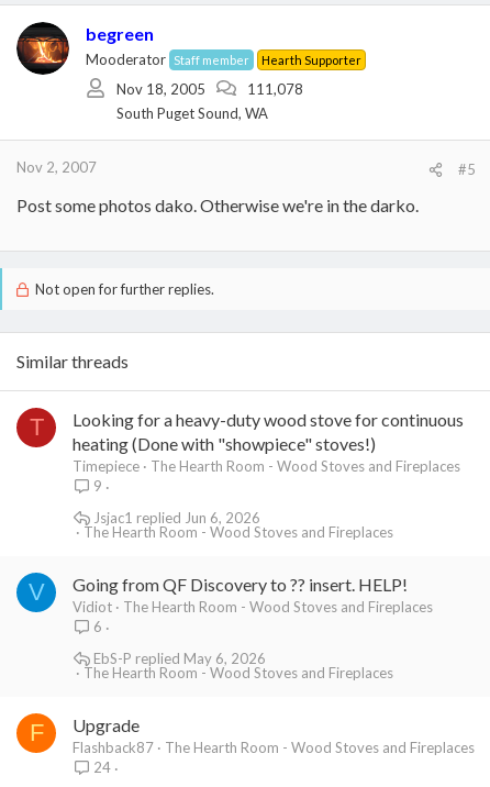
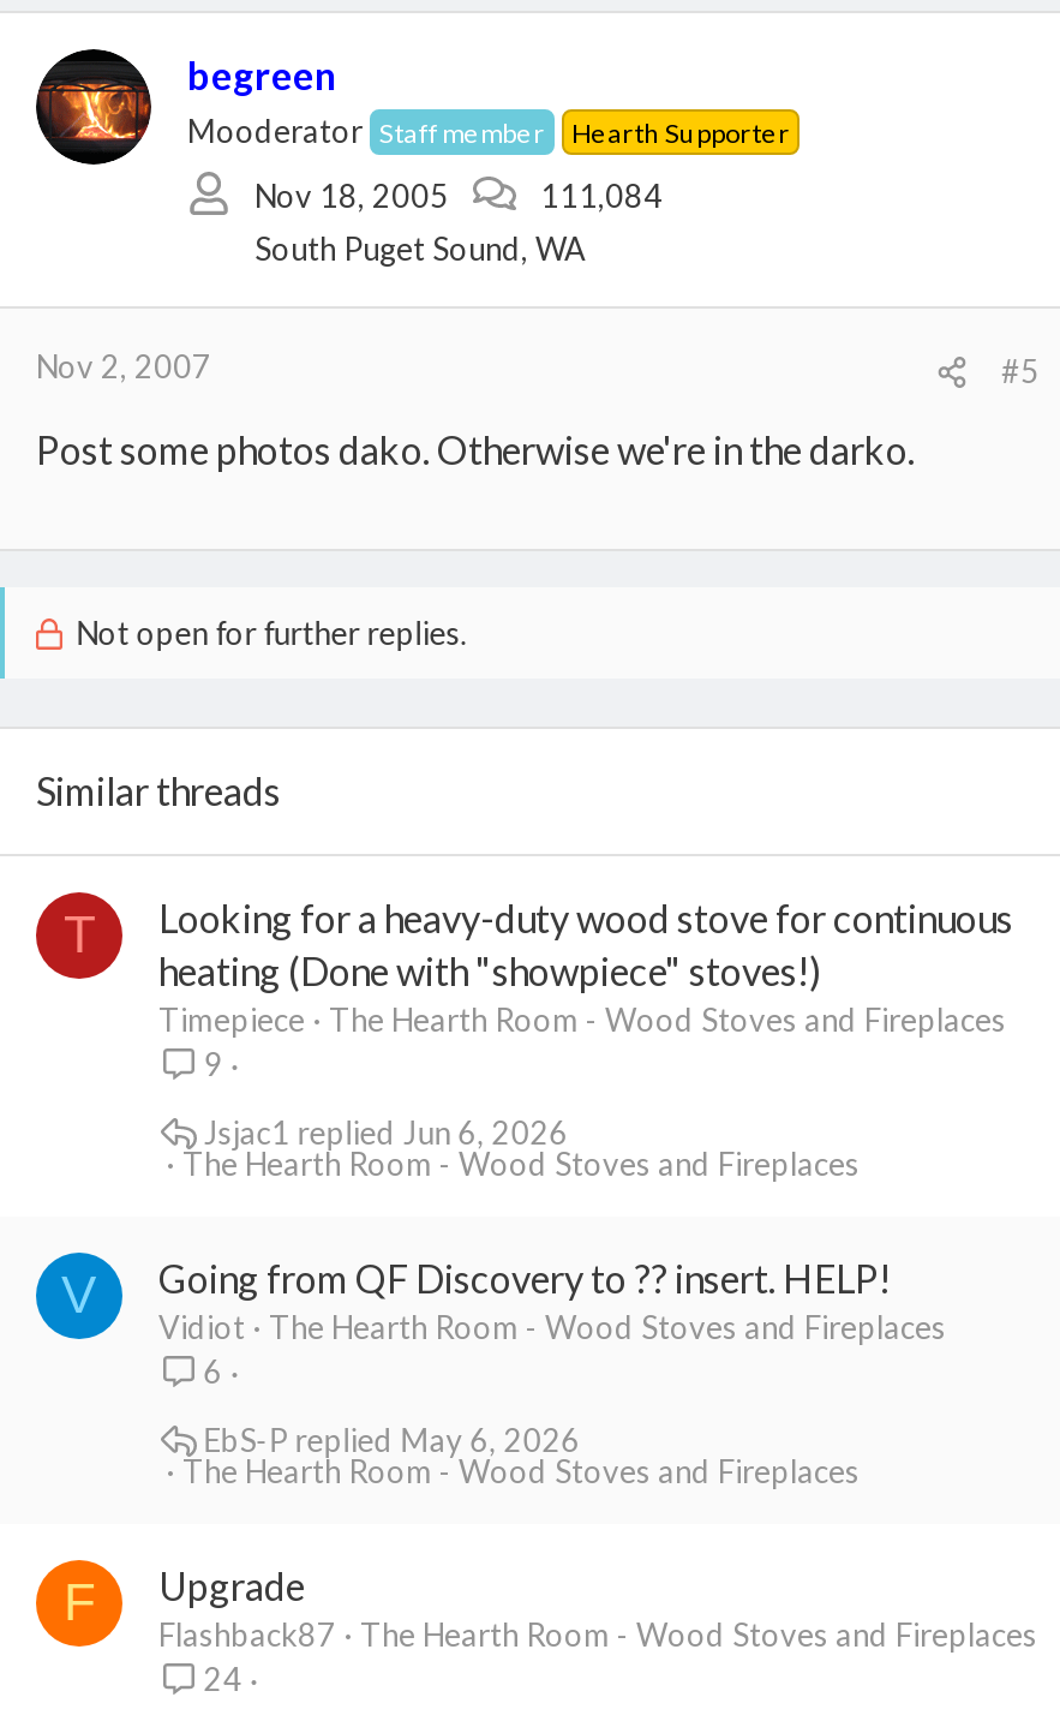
[247,80,303,97] 111,078 -> [540,175,663,214] 111,084

